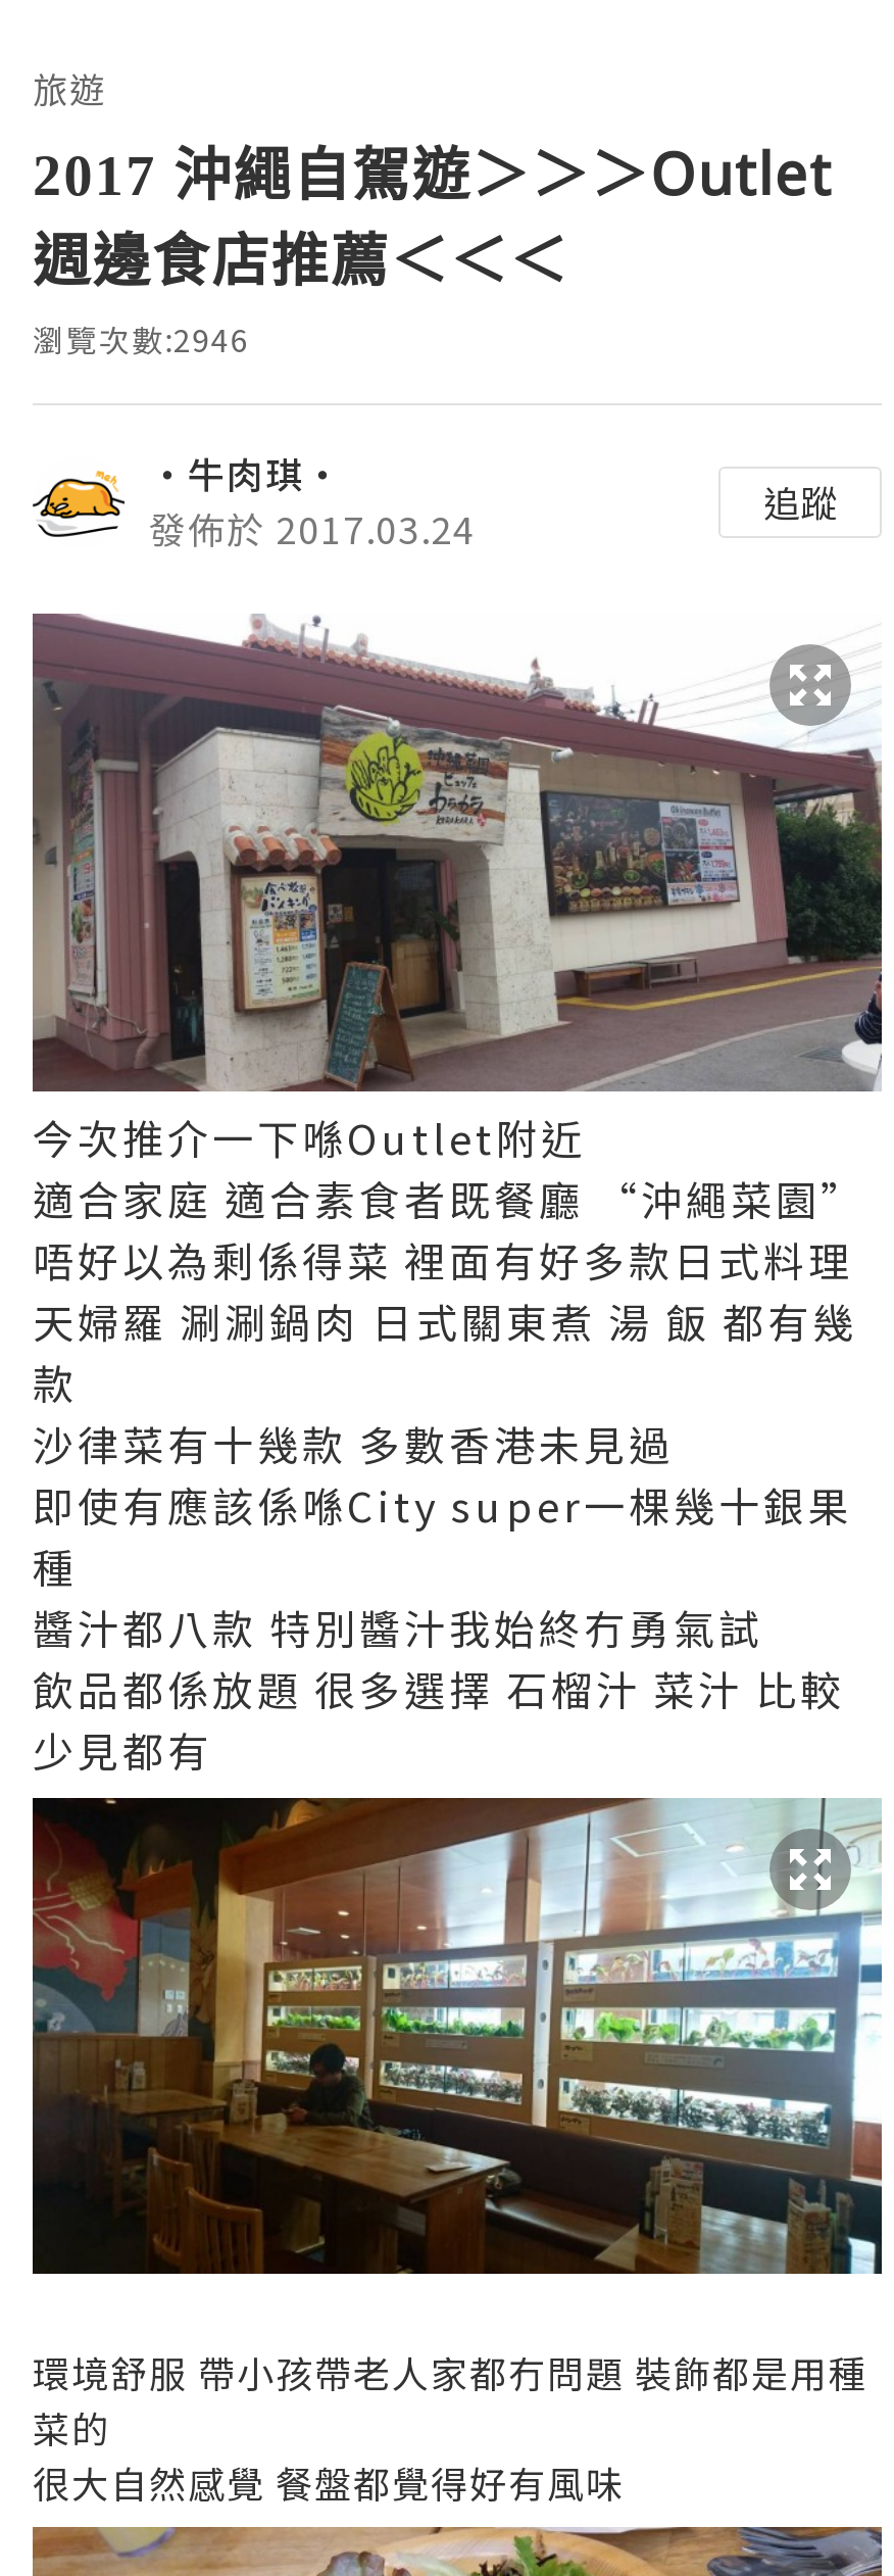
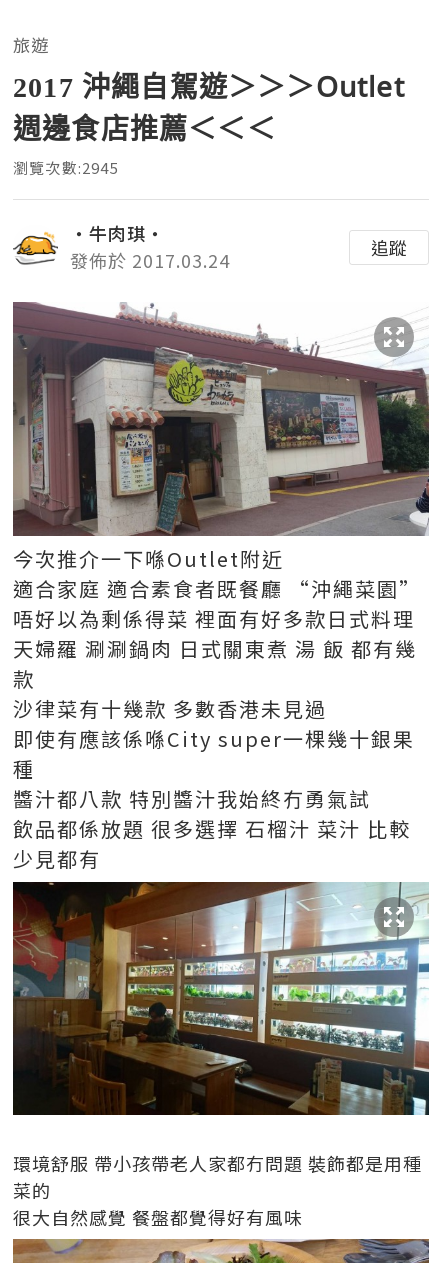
[33,318,249,360] 瀏覽次數:2946 -> [13,157,119,178] 瀏覽次數:2945

